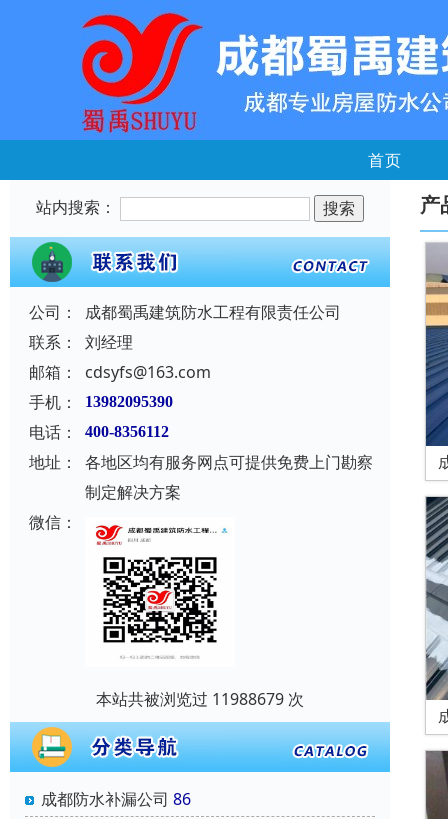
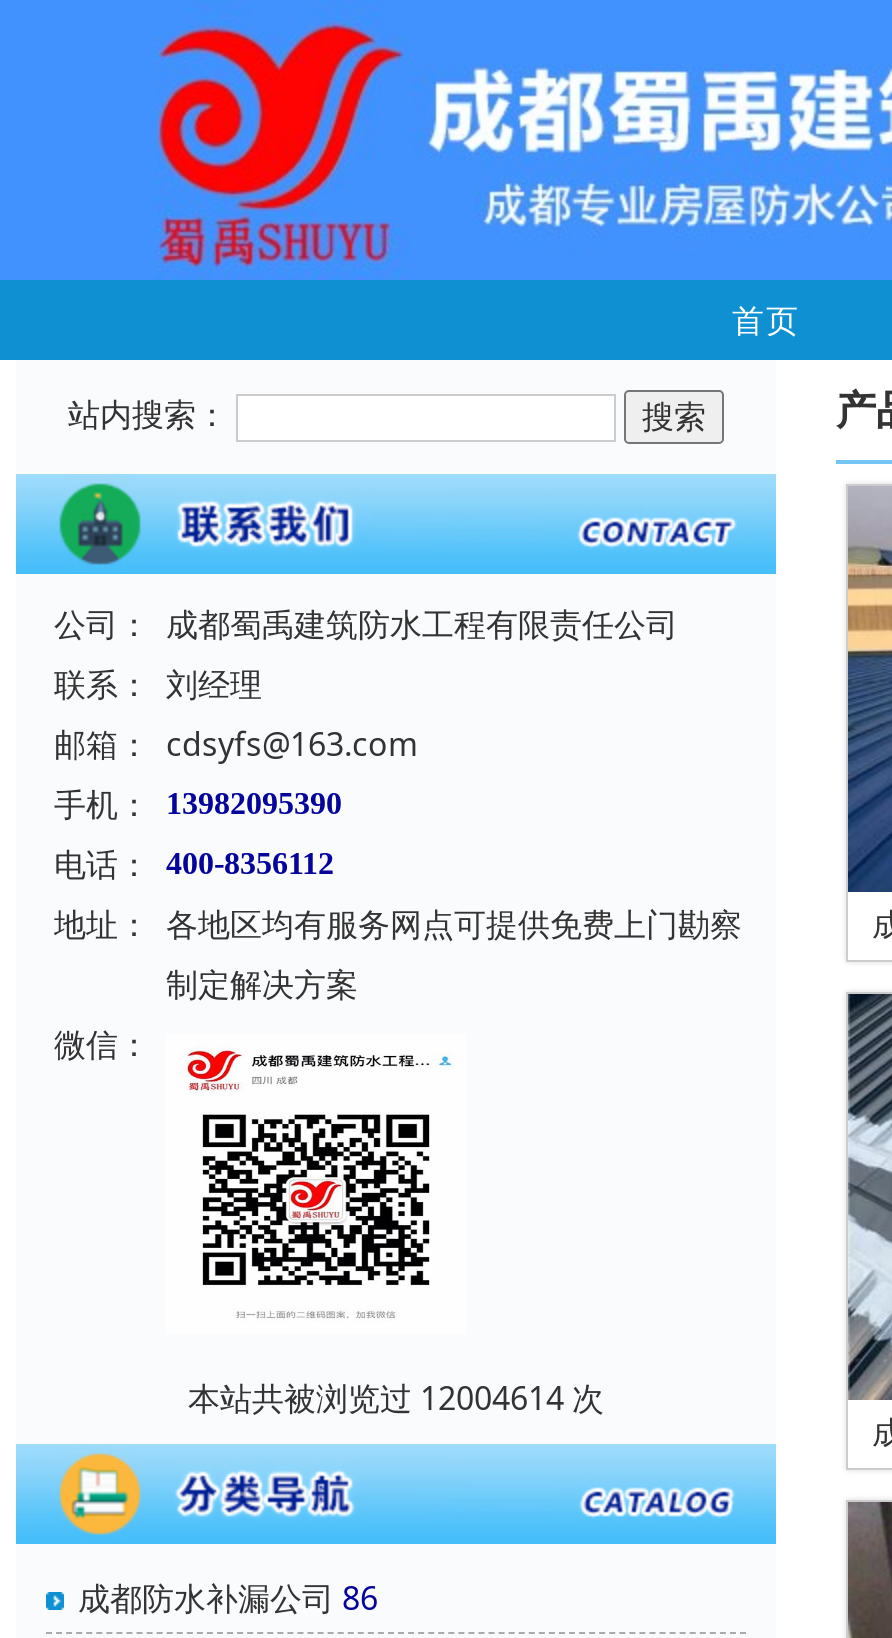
[96,688,304,710] 本站共被浏览过 11988679 次 -> [188,1376,604,1420] 本站共被浏览过 12004614 次

